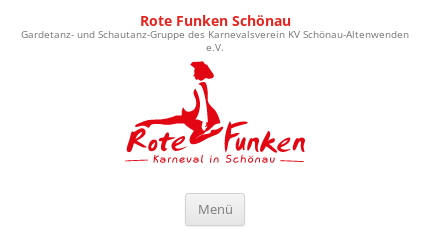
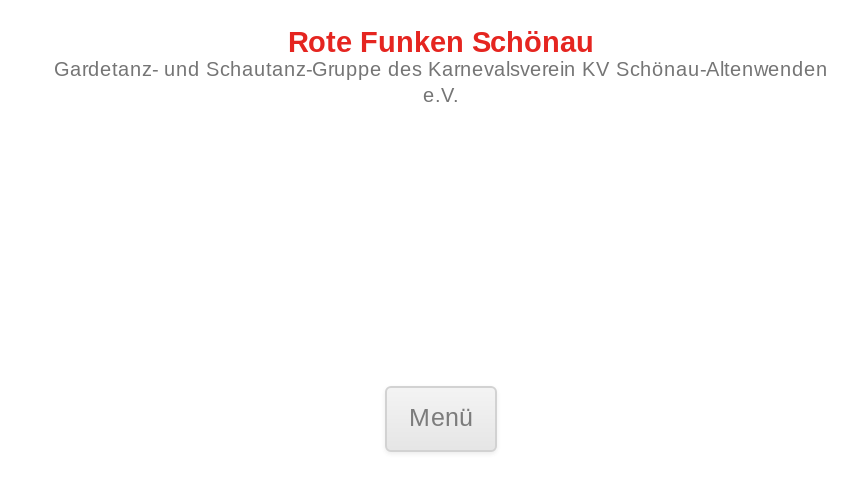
[125,60,306,164] [image] -> none

